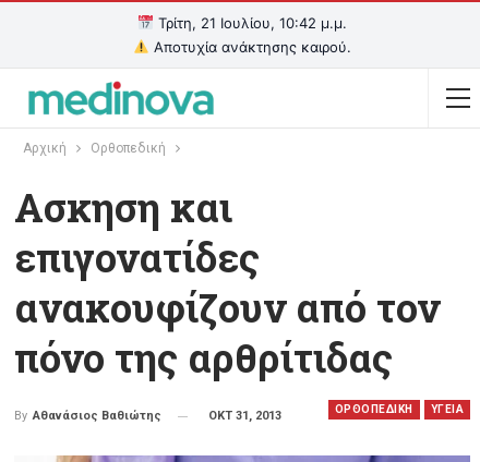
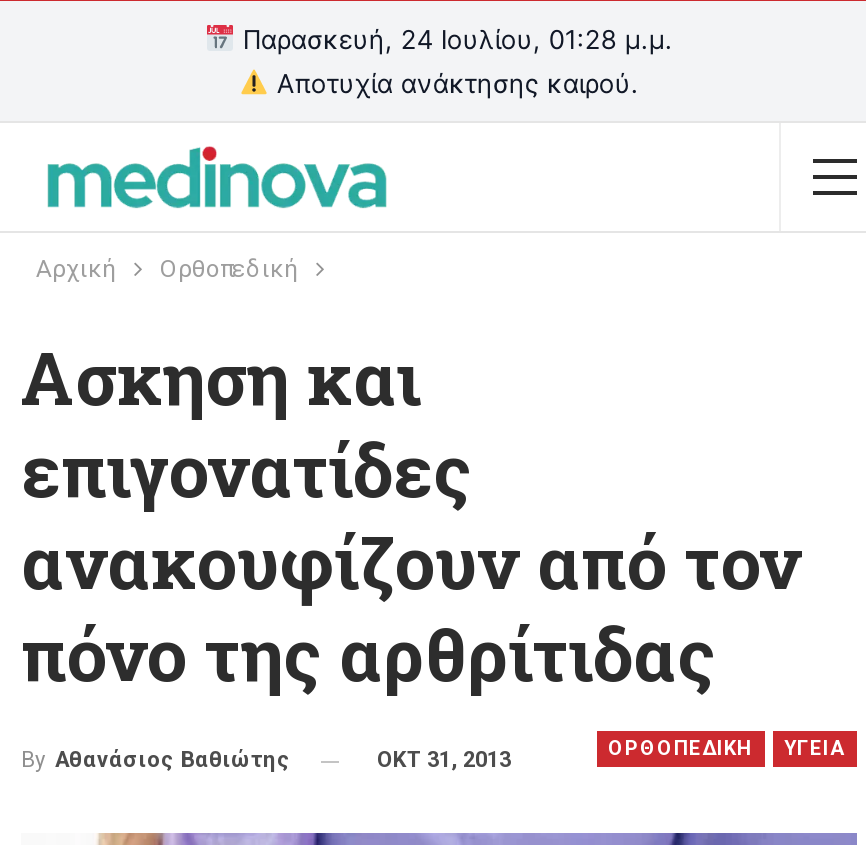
[154,14,347,32] Τρίτη, 21 Ιουλίου, 10:42 μ.μ. -> [235,23,673,55] Παρασκευή, 24 Ιουλίου, 01:28 μ.μ.

